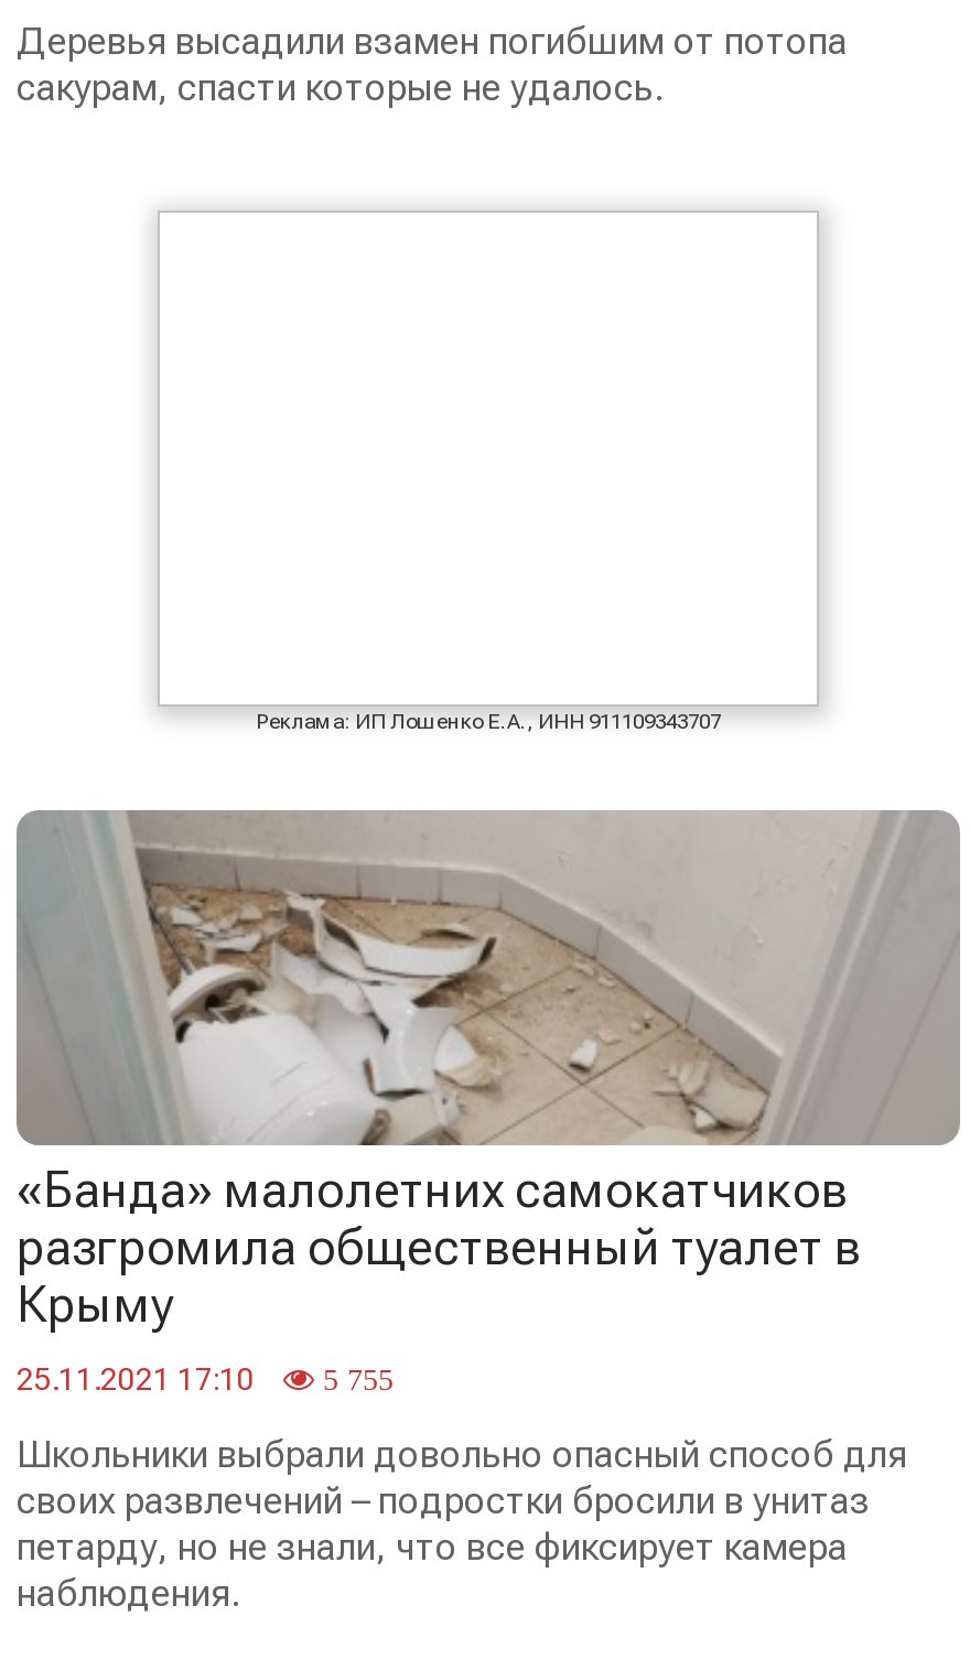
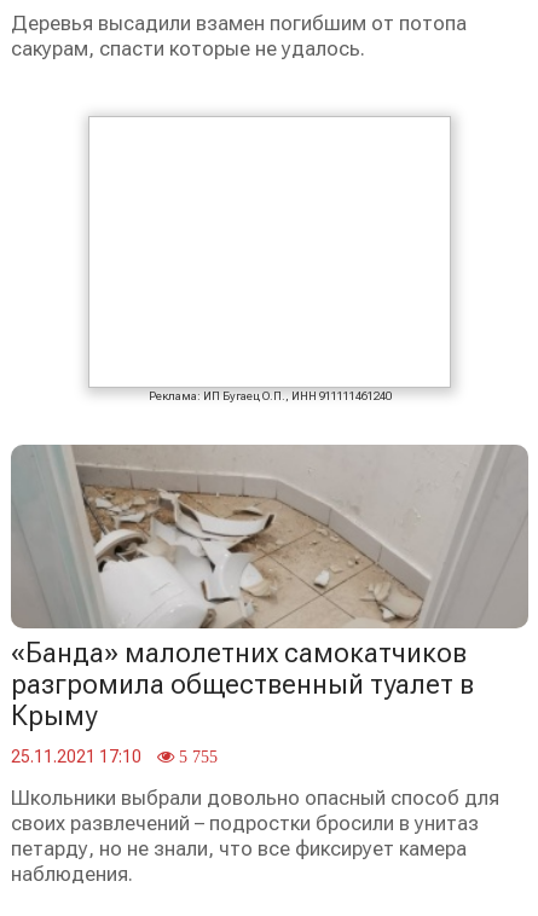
[256,709,721,734] Реклама: ИП Лошенко Е.А., ИНН 911109343707 -> [148,389,391,402] Реклама: ИП Бугаец О.П., ИНН 911111461240

